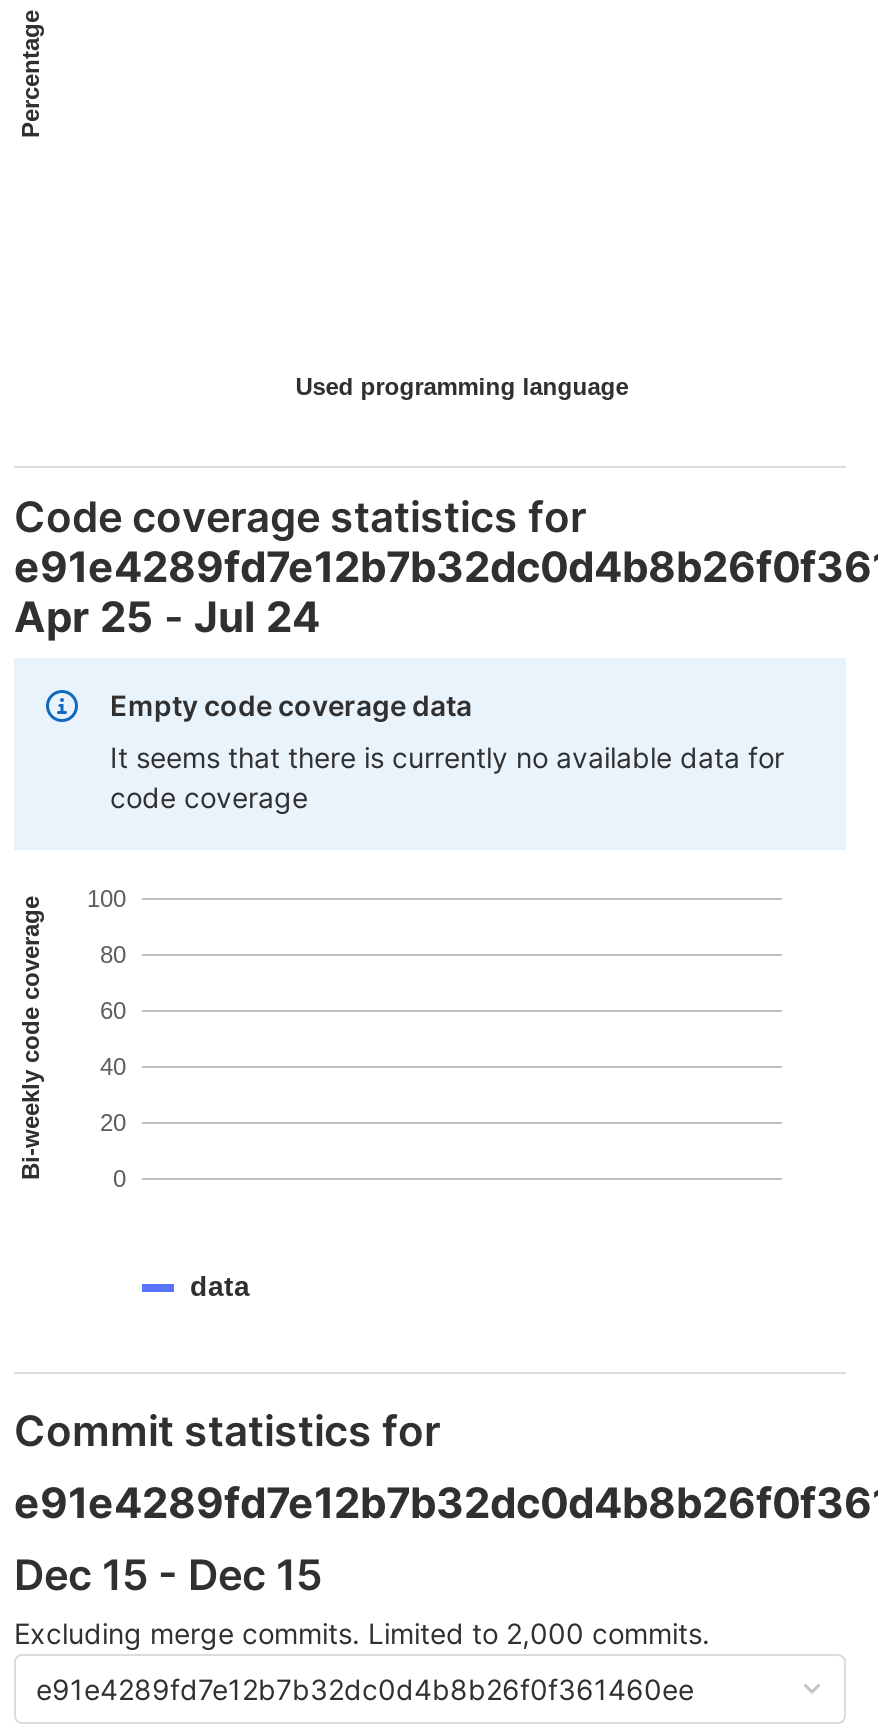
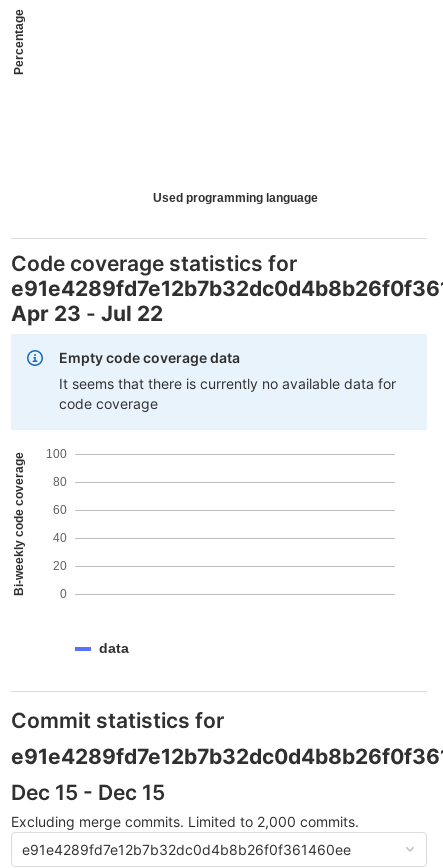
[14,592,320,642] Apr 25 - Jul 24 -> [11,301,163,326] Apr 23 - Jul 22

